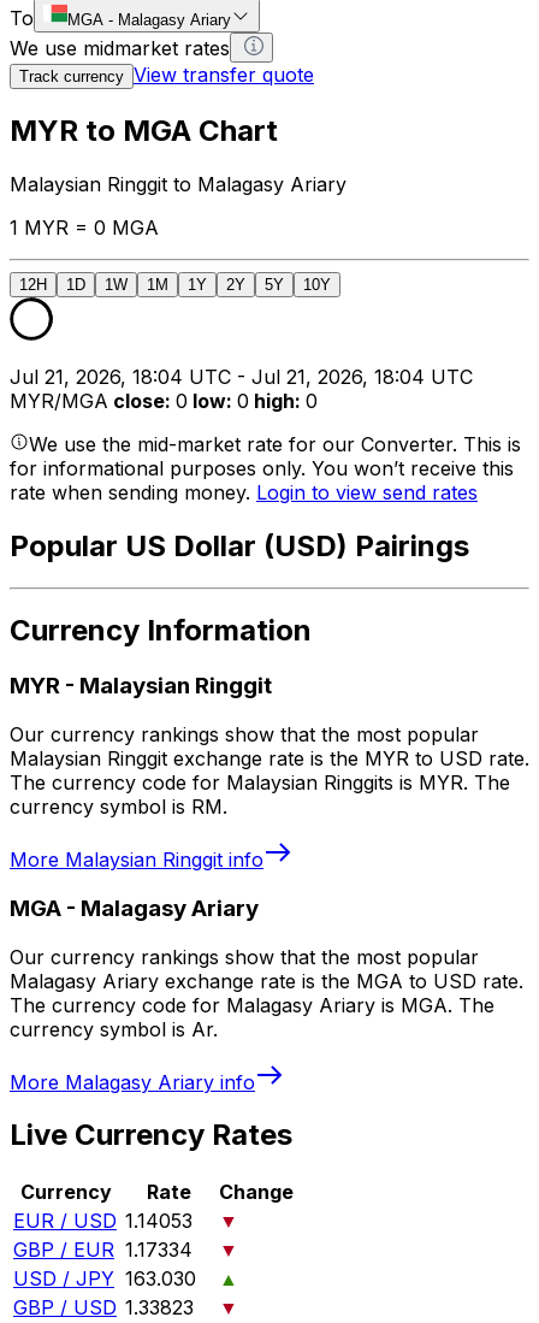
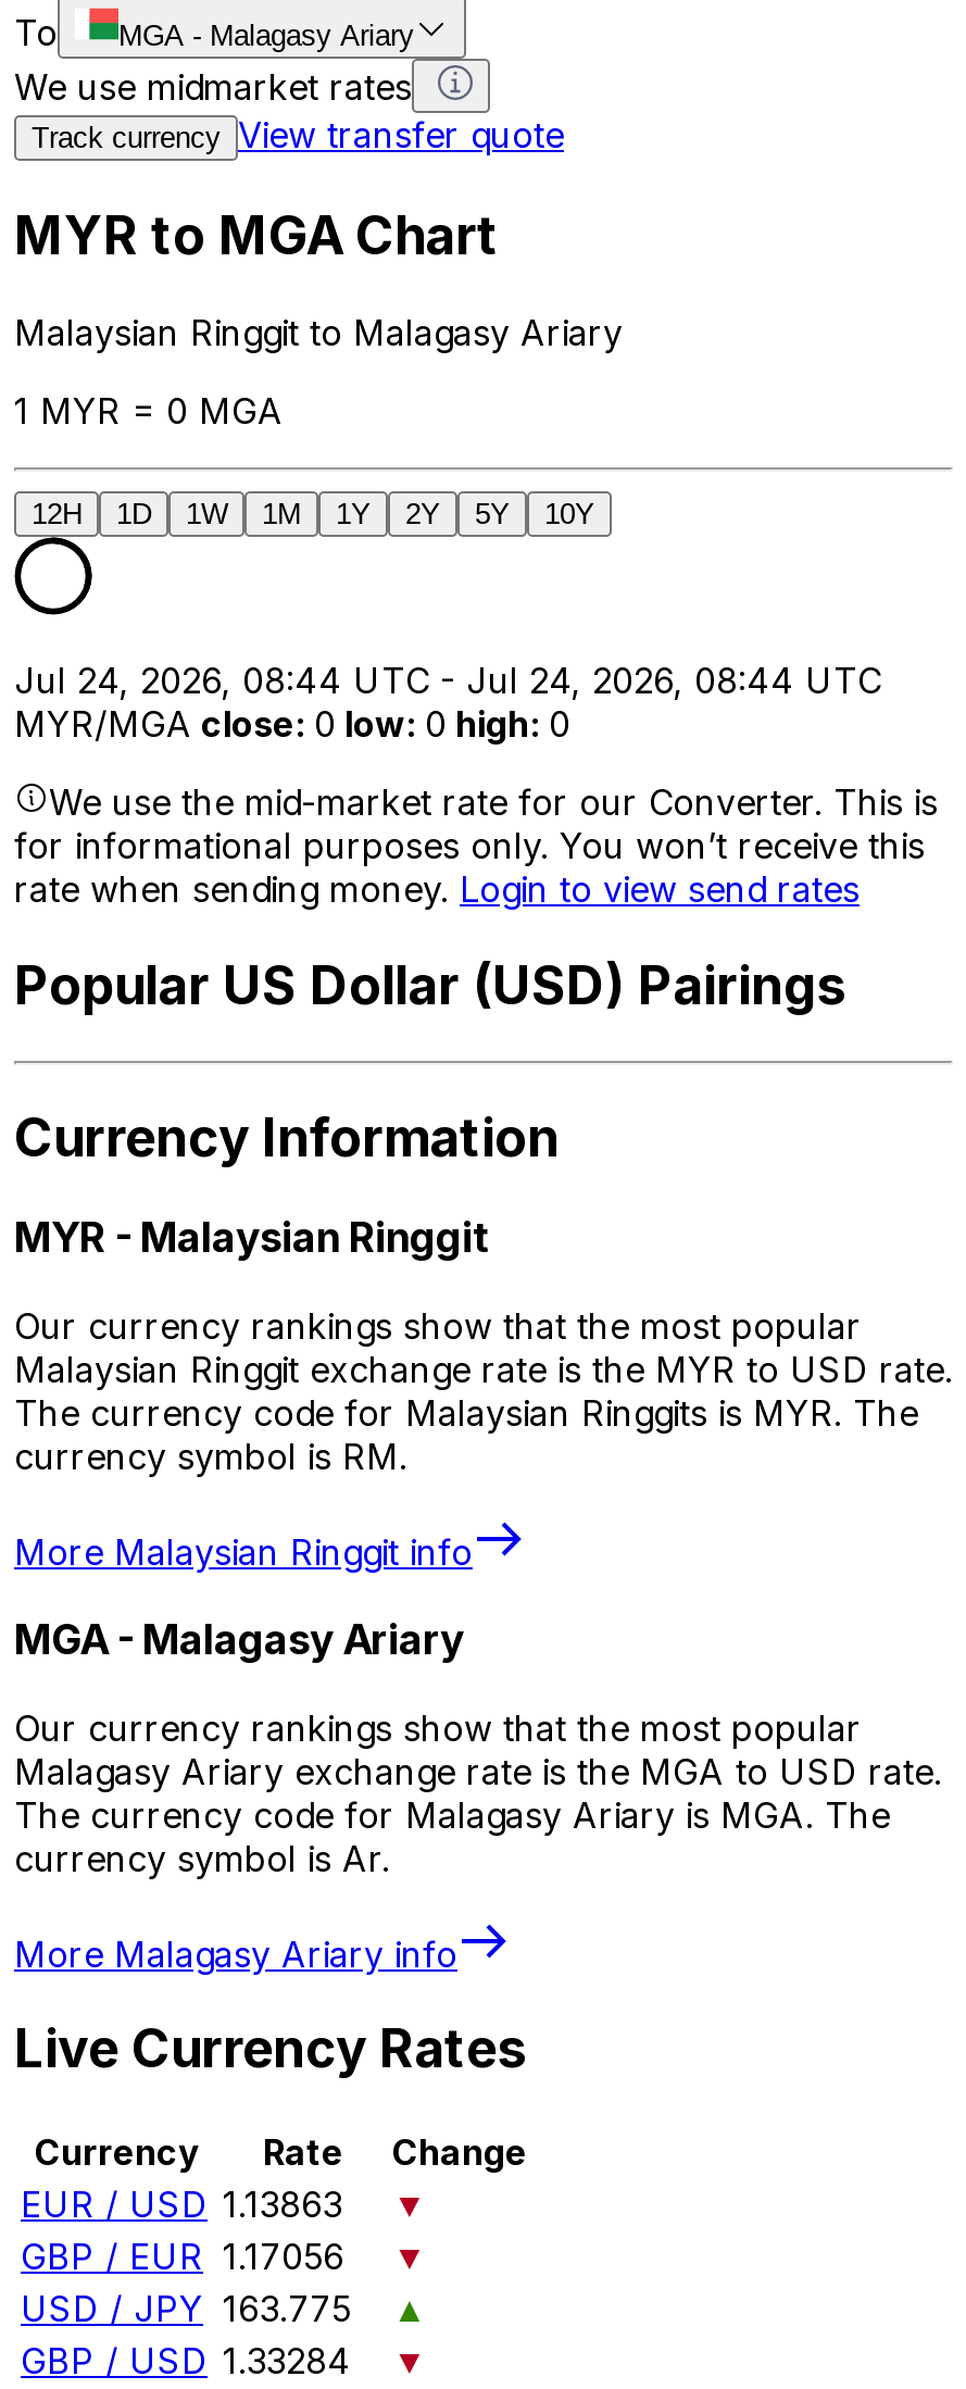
[10,364,473,388] Jul 21, 2026, 18:04 UTC - Jul 21, 2026, 18:04 UTC -> [14,658,881,701] Jul 24, 2026, 08:44 UTC - Jul 24, 2026, 08:44 UTC
[13,1209,192,1233] EUR / USD 1.14053 -> [21,2183,342,2227] EUR / USD 1.13863
[13,1238,192,1262] GBP / EUR 1.17334 -> [21,2235,344,2279] GBP / EUR 1.17056
[13,1267,196,1291] USD / JPY 163.030 -> [21,2287,351,2331] USD / JPY 163.775
[13,1296,194,1320] GBP / USD 1.33823 -> [21,2340,351,2383] GBP / USD 1.33284

